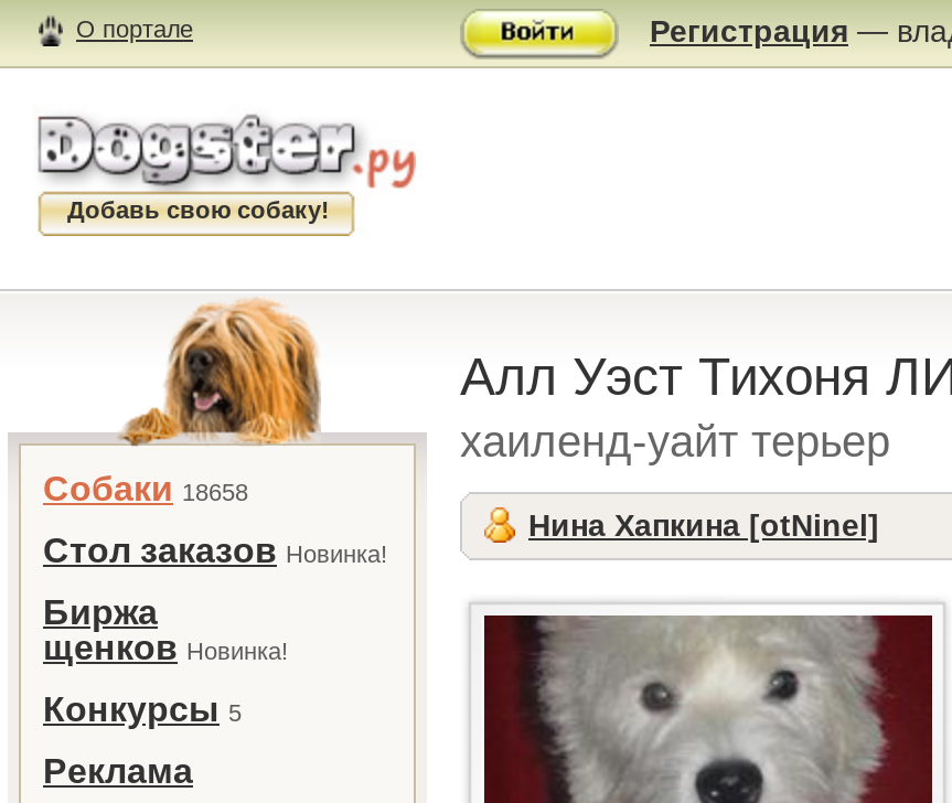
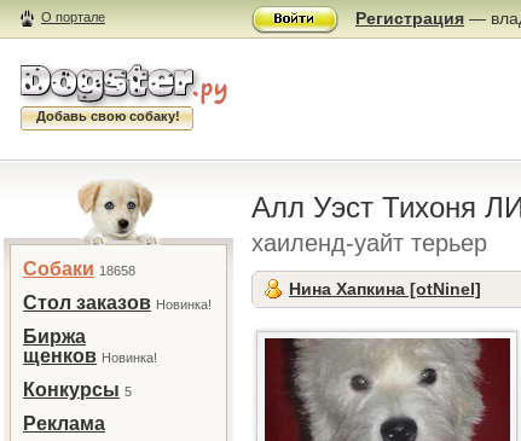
[118,298,321,446] [image] -> [66,166,174,244] [image]

